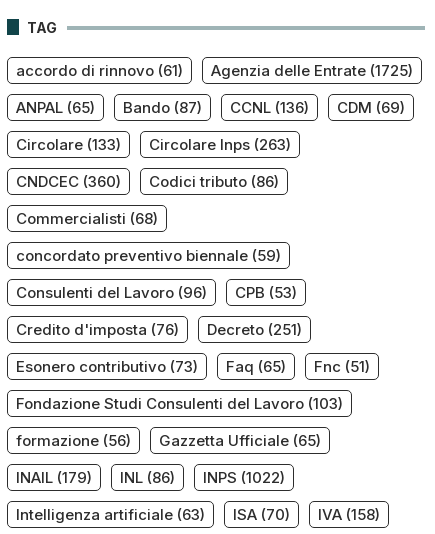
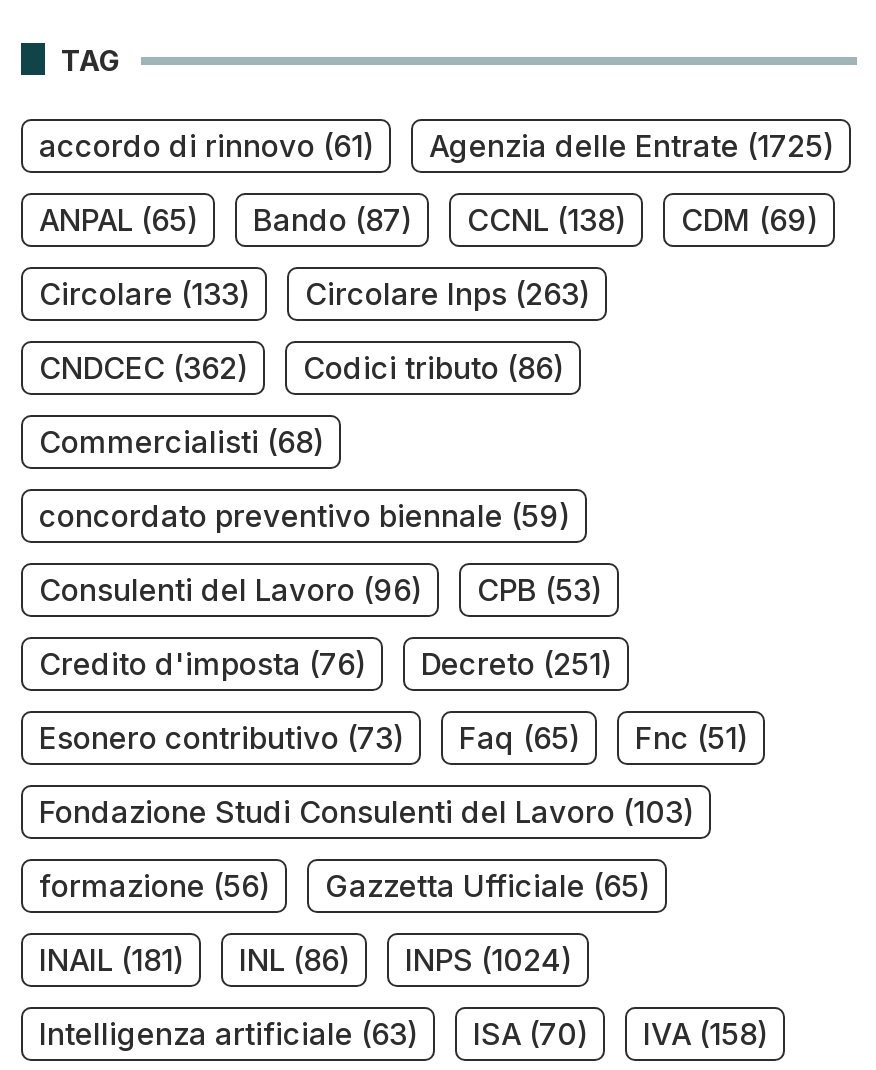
[16,98,405,117] ANPAL (65) Bando (87) CCNL (136) CDM (69) -> [39,202,817,240] ANPAL (65) Bando (87) CCNL (138) CDM (69)
[16,172,279,191] CNDCEC (360) Codici tributo (86) -> [39,350,563,388] CNDCEC (362) Codici tributo (86)
[16,468,92,487] INAIL (179) -> [39,942,183,980] INAIL (181)
[203,468,285,487] INPS (1022) -> [405,942,571,980] INPS (1024)

